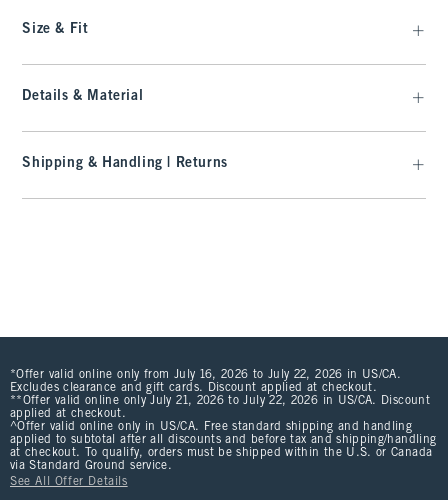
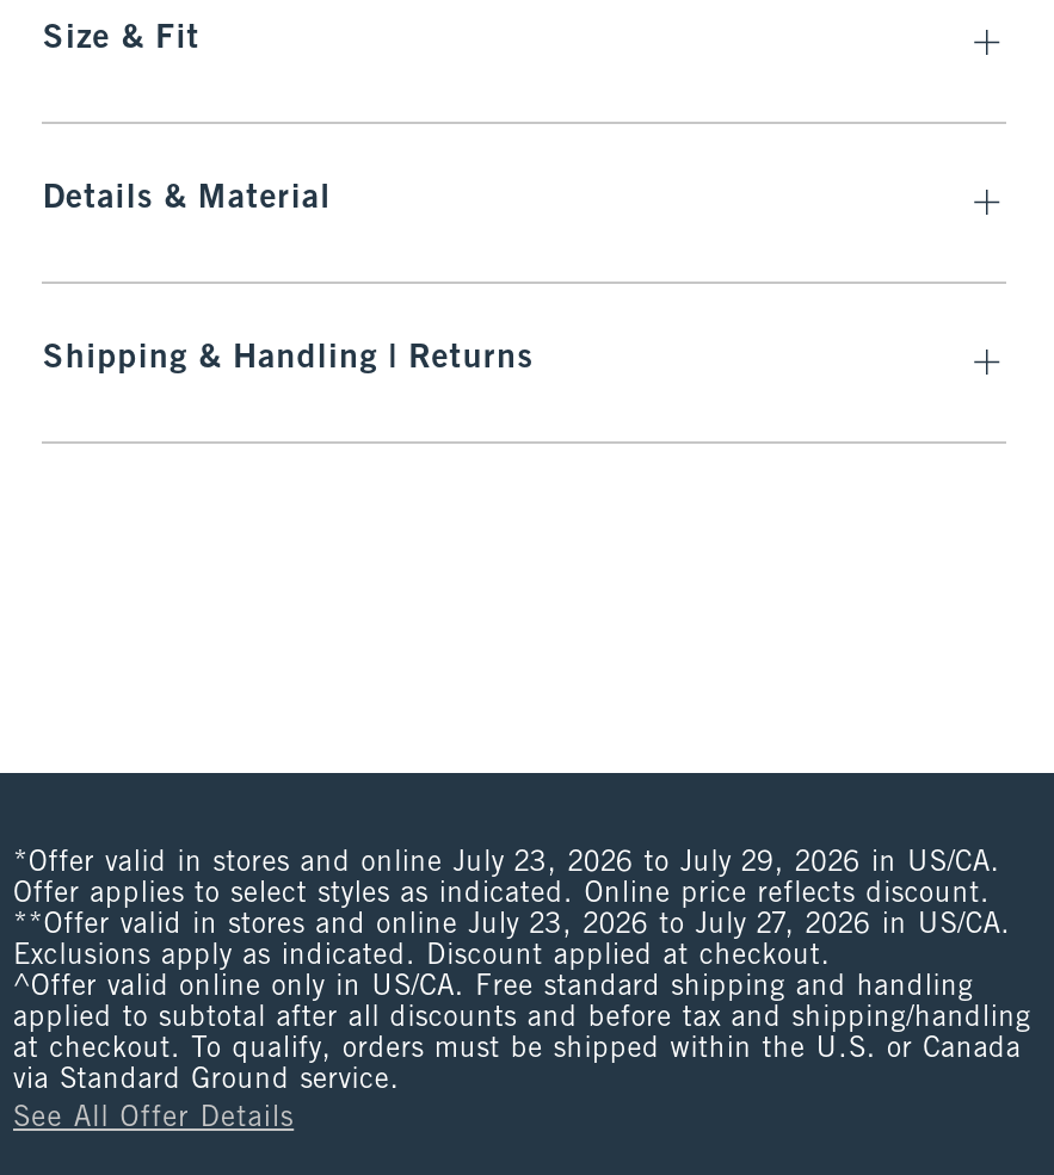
[10,369,430,420] *Offer valid online only from July 16, 2026 to July 22, 2026 in US/CA. | Excludes clearance and gift cards. Discount applied at checkout. | **Offer valid online only July 21, 2026 to July 22, 2026 in US/CA. Discount | applied at checkout. -> [13,849,1011,971] *Offer valid in stores and online July 23, 2026 to July 29, 2026 in US/CA. | Offer applies to select styles as indicated. Online price reflects discount. | **Offer valid in stores and online July 23, 2026 to July 27, 2026 in US/CA. | Exclusions apply as indicated. Discount applied at checkout.

